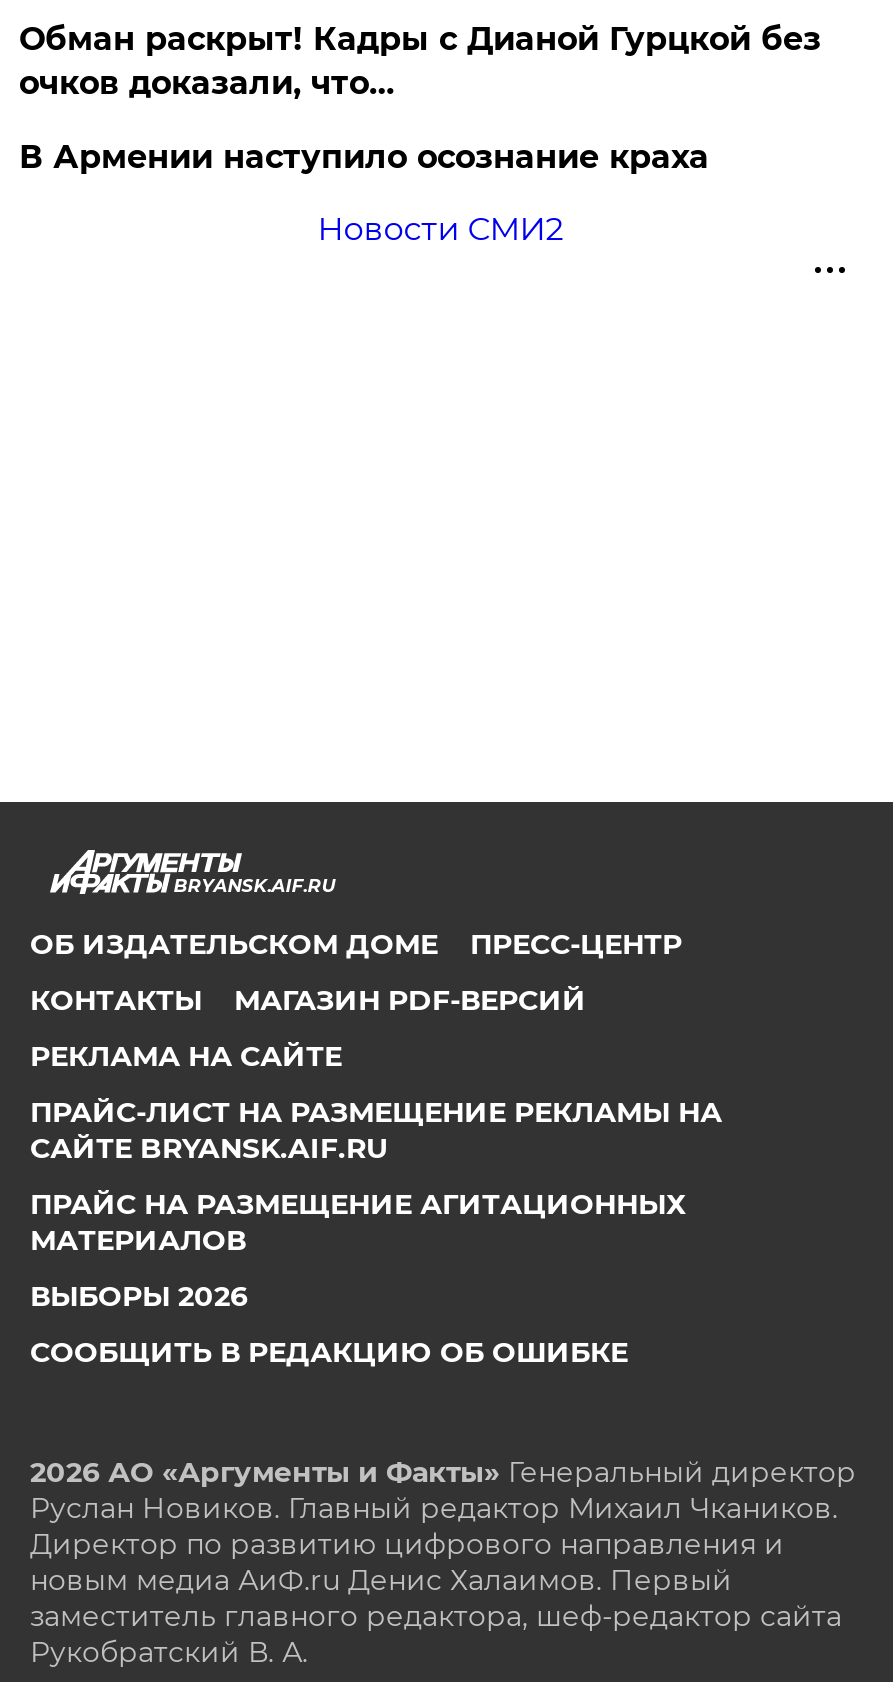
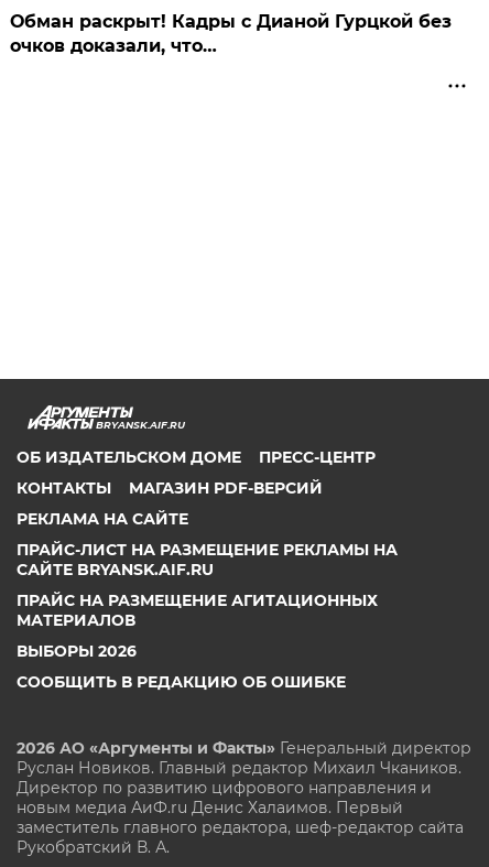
[19,138,709,248] В Армении наступило осознание краха | Новости СМИ2 -> none

